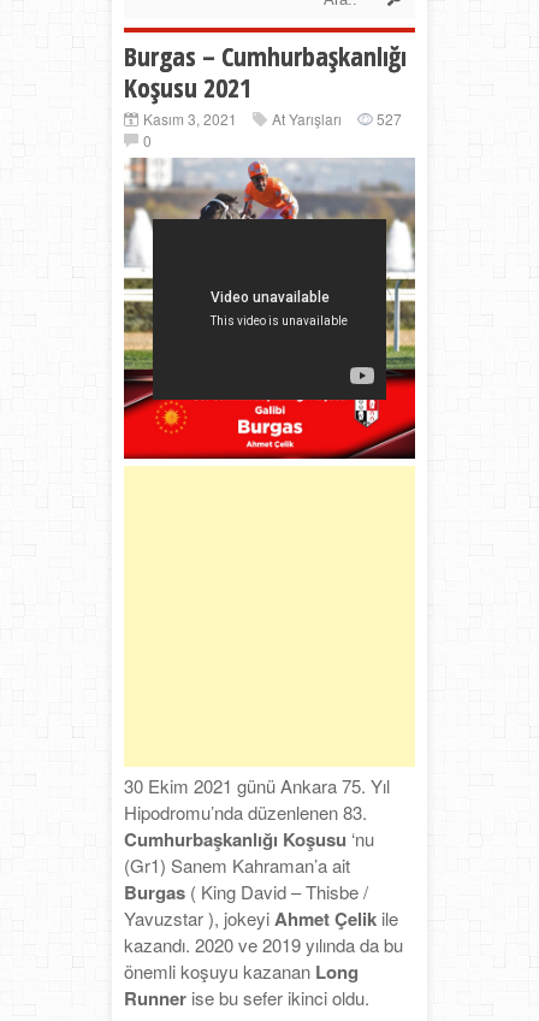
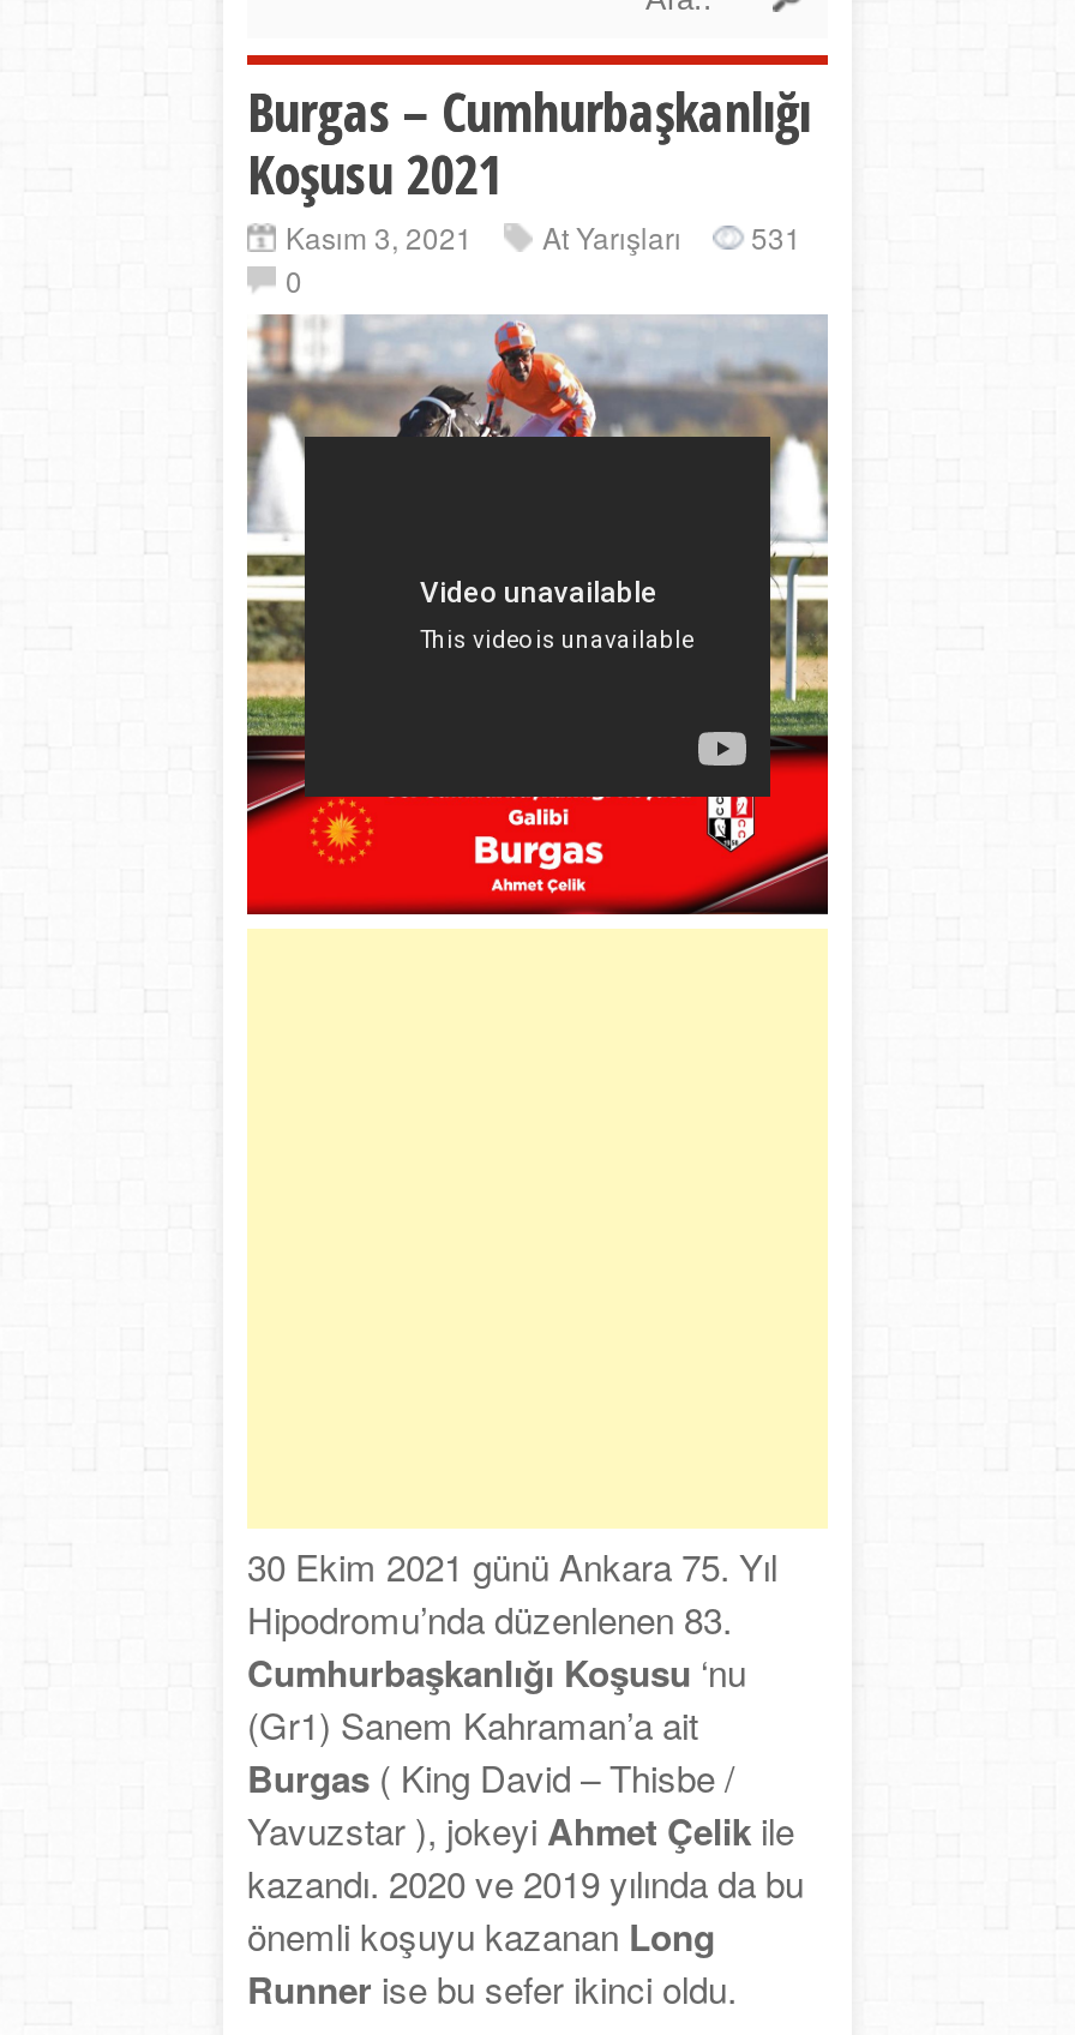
[143,108,402,129] Kasım 3, 2021 At Yarışları 527 -> [286,216,801,257] Kasım 3, 2021 At Yarışları 531

